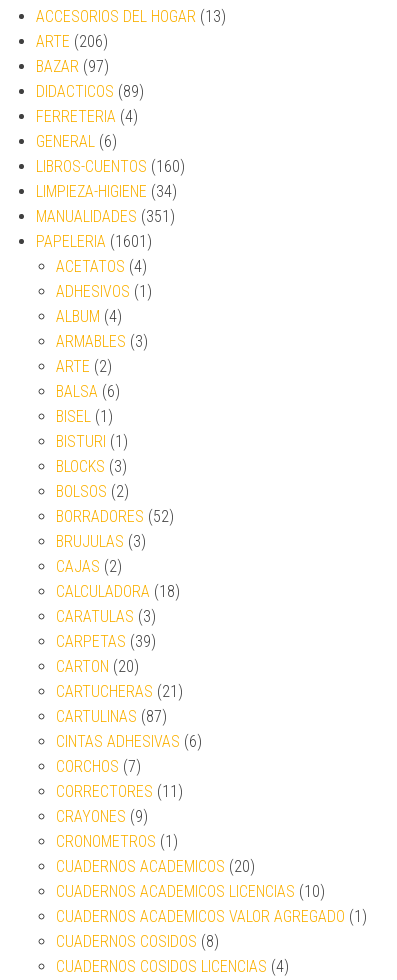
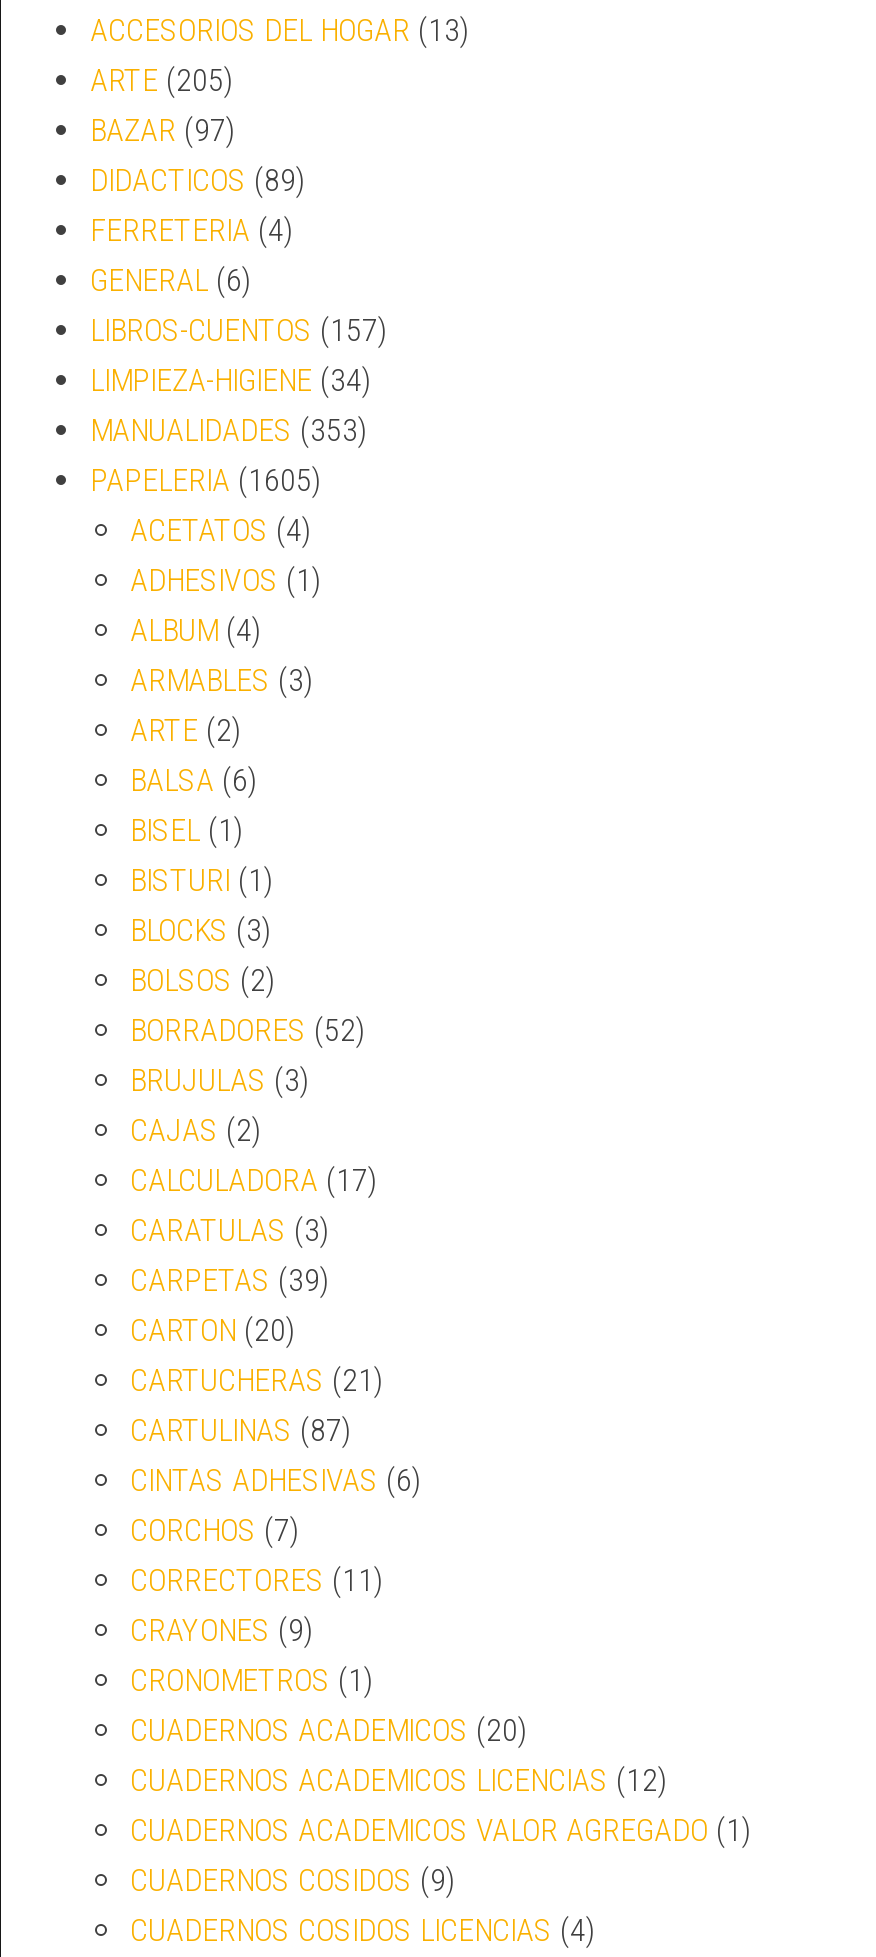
[36,32,108,51] ARTE (206) -> [90,61,234,99] ARTE (205)
[36,157,185,176] LIBROS-CUENTOS (160) -> [90,311,388,349] LIBROS-CUENTOS (157)
[36,207,175,226] MANUALIDADES (351) -> [90,411,368,449] MANUALIDADES (353)
[36,232,152,251] PAPELERIA (1601) -> [90,461,322,499] PAPELERIA (1605)
[56,582,180,601] CALCULADORA (18) -> [130,1161,378,1199] CALCULADORA (17)
[56,882,325,901] CUADERNOS ACADEMICOS LICENCIAS (10) -> [130,1761,668,1799] CUADERNOS ACADEMICOS LICENCIAS (12)
[56,932,219,951] CUADERNOS COSIDOS (8) -> [130,1861,456,1899] CUADERNOS COSIDOS (9)

